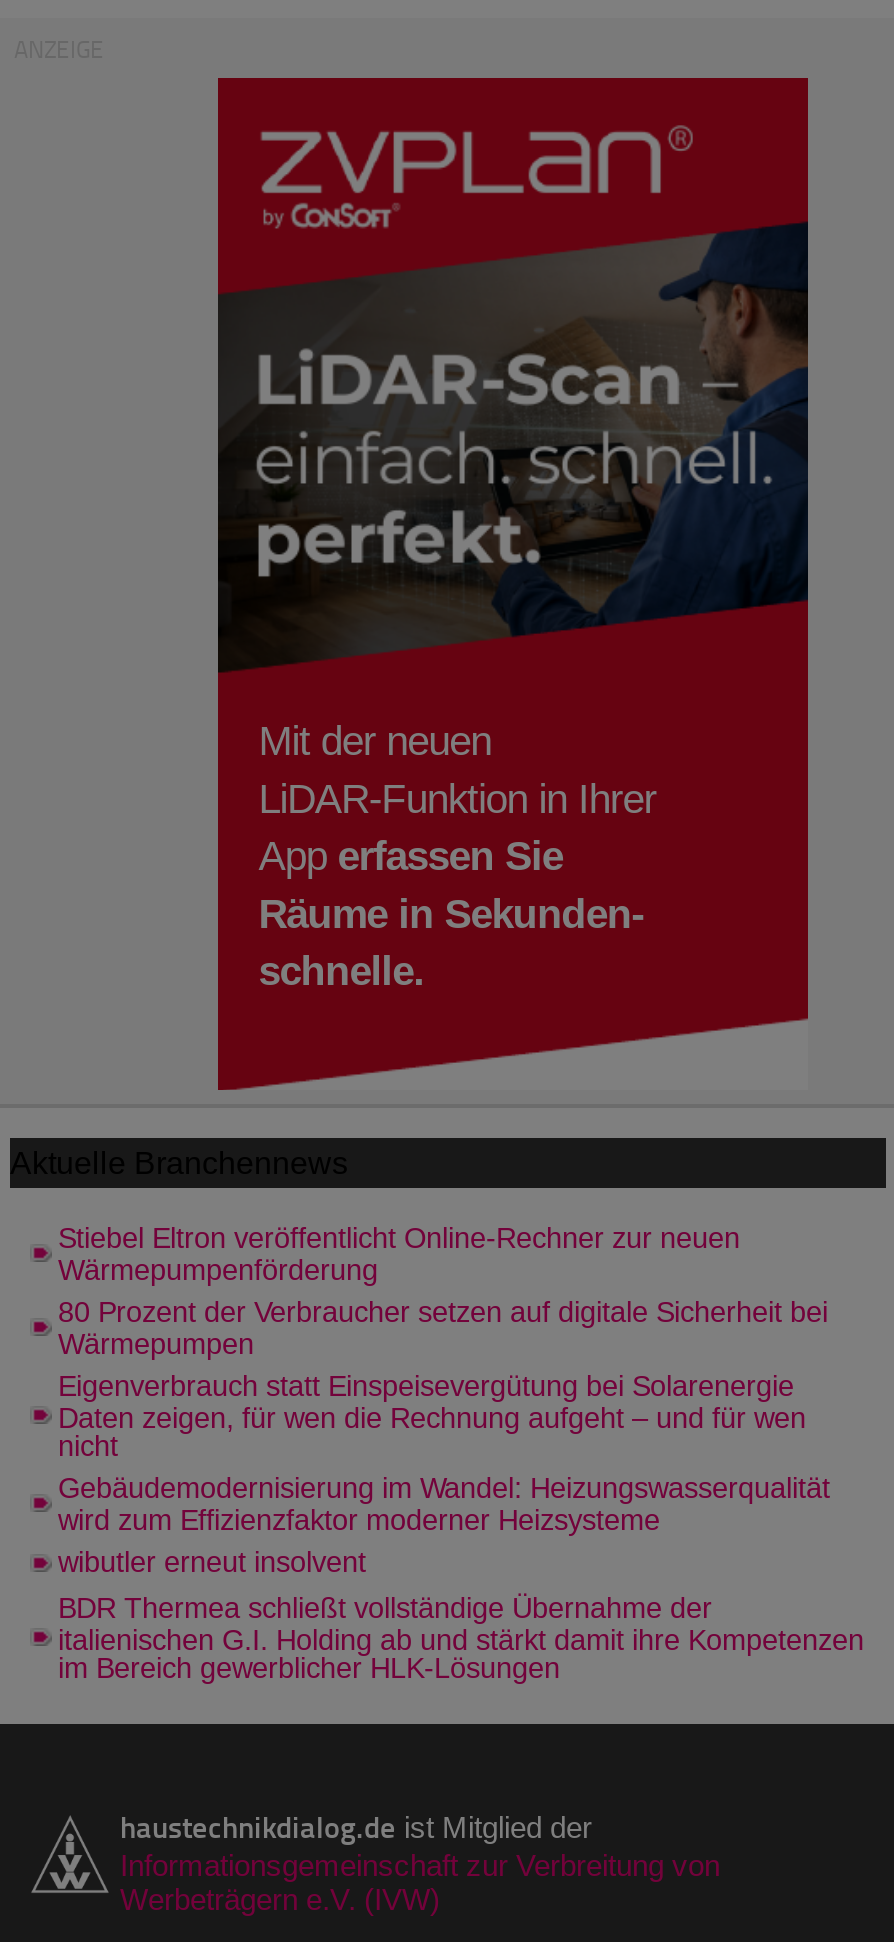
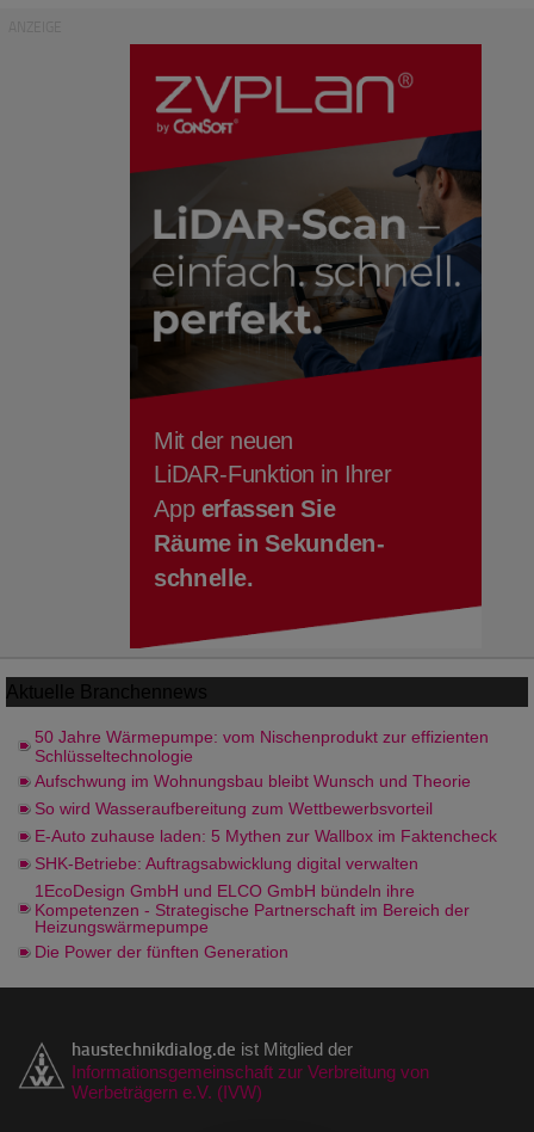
[58,1222,864,1680] Stiebel Eltron veröffentlicht Online-Rechner zur neuen | Wärmepumpenförderung | 80 Prozent der Verbraucher setzen auf digitale Sicherheit bei | Wärmepumpen | Eigenverbrauch statt Einspeisevergütung bei Solarenergie | Daten zeigen, für wen die Rechnung aufgeht – und für wen | nicht | Gebäudemodernisierung im Wandel: Heizungswasserqualität | wird zum Effizienzfaktor moderner Heizsysteme | wibutler erneut insolvent | BDR Thermea schließt vollständige Übernahme der | italienischen G.I. Holding ab und stärkt damit ihre Kompetenzen | im Bereich gewerblicher HLK-Lösungen -> [35,727,497,961] 50 Jahre Wärmepumpe: vom Nischenprodukt zur effizienten | Schlüsseltechnologie | Aufschwung im Wohnungsbau bleibt Wunsch und Theorie | So wird Wasseraufbereitung zum Wettbewerbsvorteil | E-Auto zuhause laden: 5 Mythen zur Wallbox im Faktencheck | SHK-Betriebe: Auftragsabwicklung digital verwalten | 1EcoDesign GmbH und ELCO GmbH bündeln ihre | Kompetenzen - Strategische Partnerschaft im Bereich der | Heizungswärmepumpe | Die Power der fünften Generation

